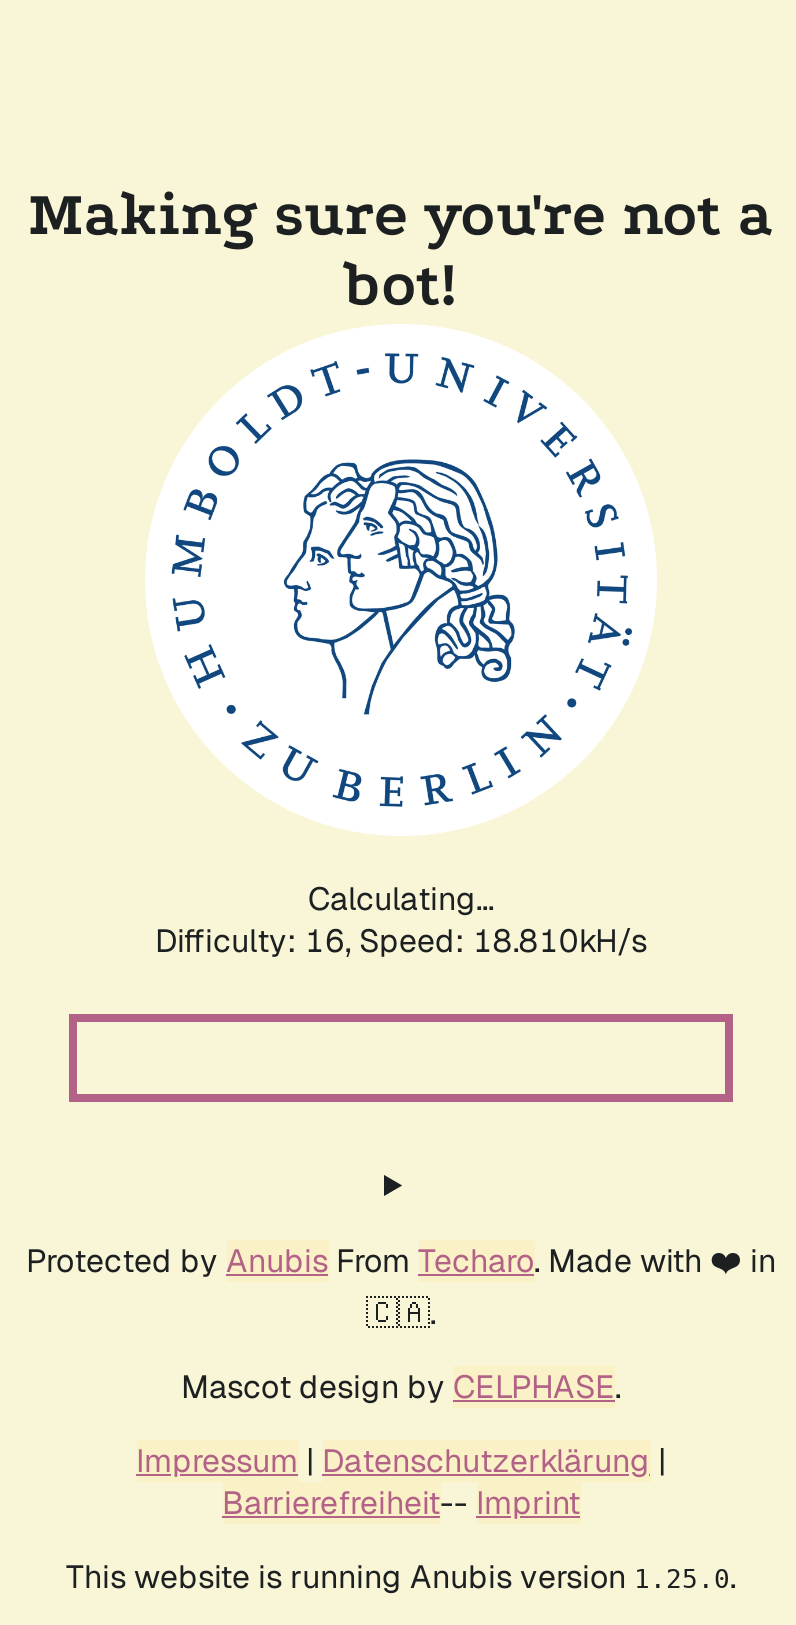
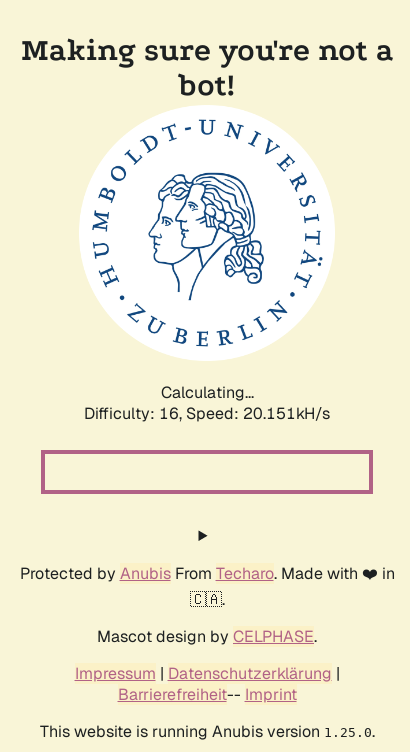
[155,920,647,962] Difficulty: 16, Speed: 18.810kH/s -> [84,403,330,424] Difficulty: 16, Speed: 20.151kH/s

